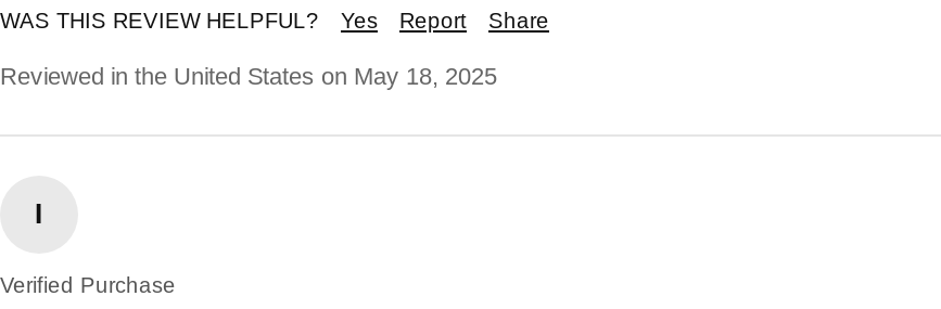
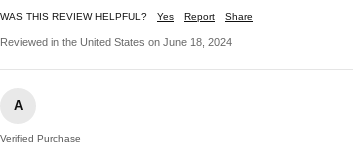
[0,64,497,90] Reviewed in the United States on May 18, 2025 -> [0,36,232,48] Reviewed in the United States on June 18, 2024
[35,198,43,231] I -> [13,98,22,113] A

